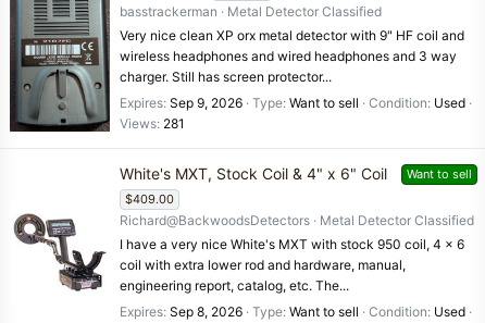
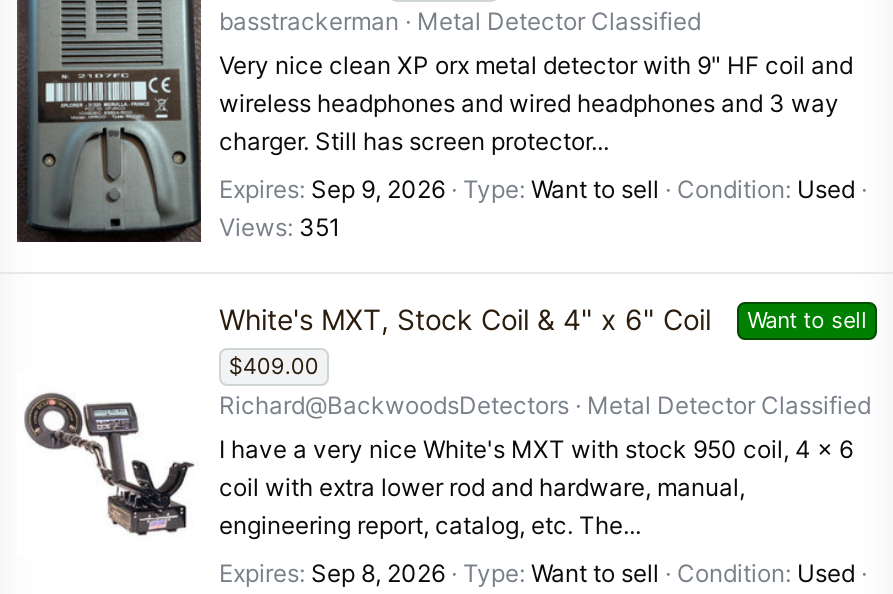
[120,115,185,132] Views 281 -> [219,212,341,242] Views 351

